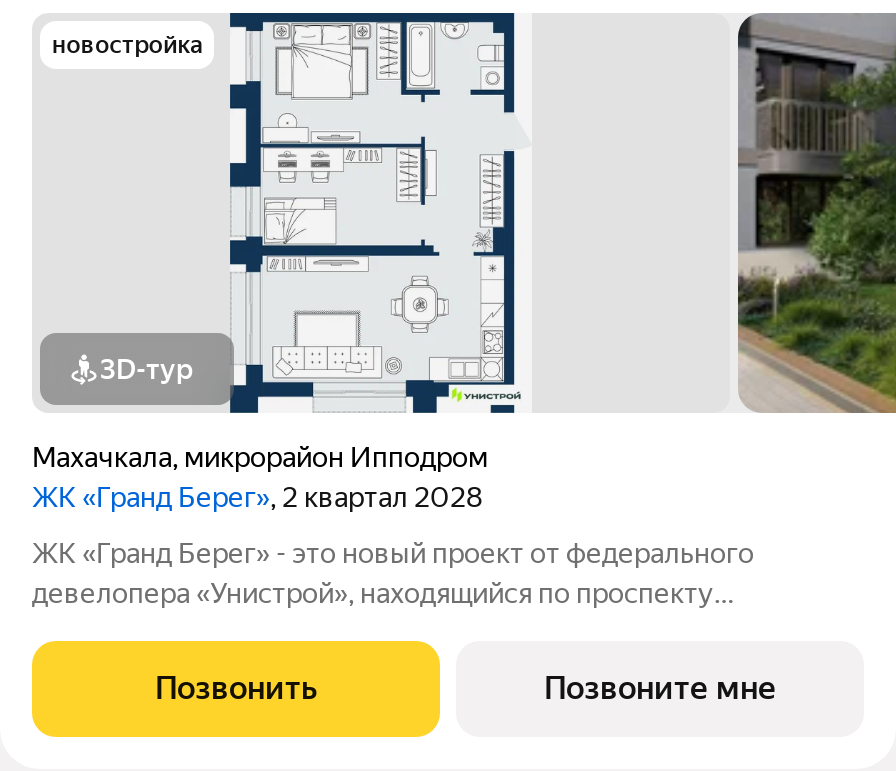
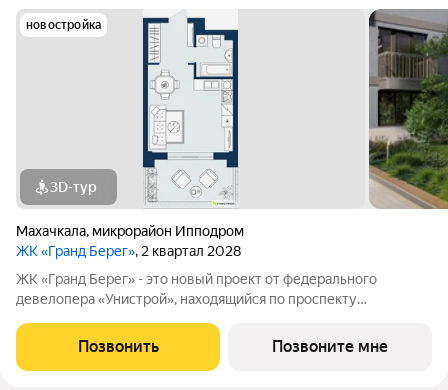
[228,11,522,415] [image] -> [115,9,259,209] [image]

